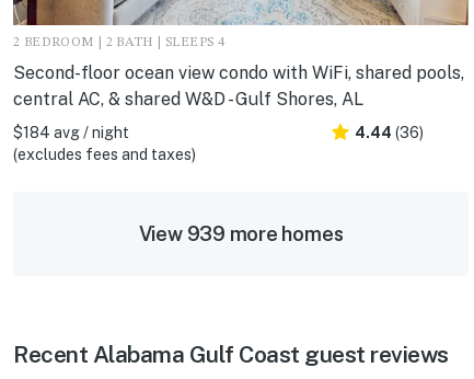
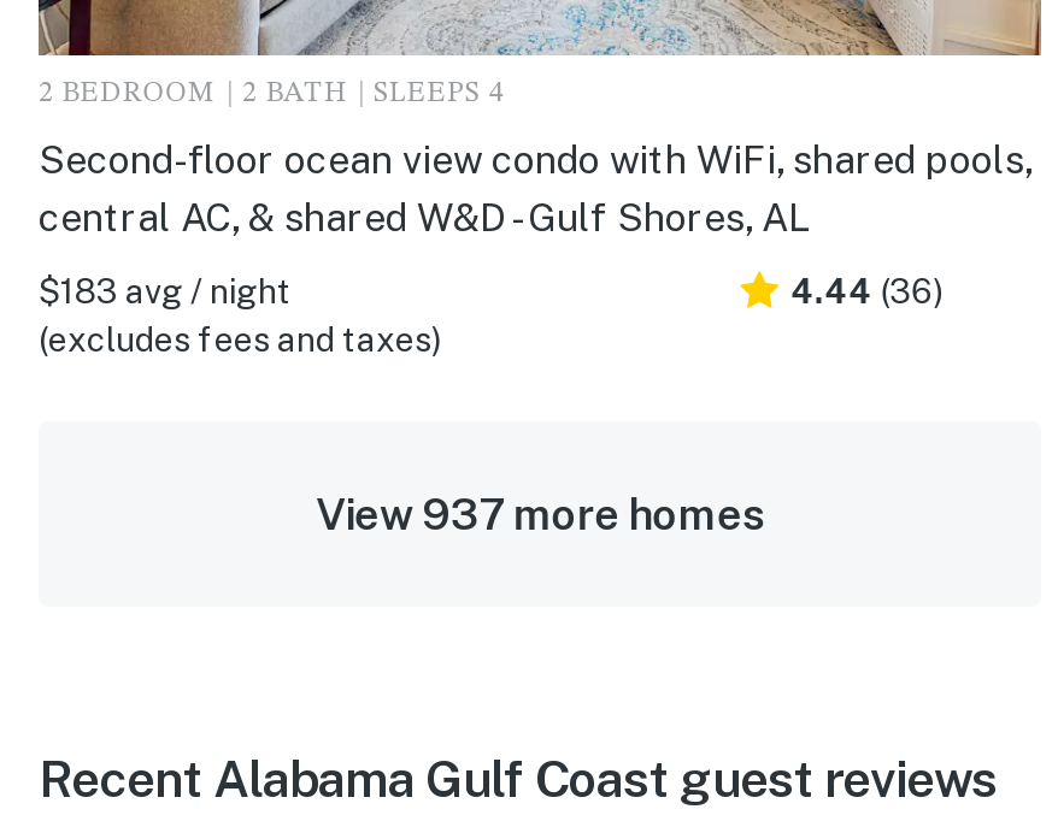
[13,124,129,141] $184 avg / night -> [39,272,292,310] $183 avg / night
[139,222,343,245] View 939 more homes -> [316,488,763,539] View 937 more homes

